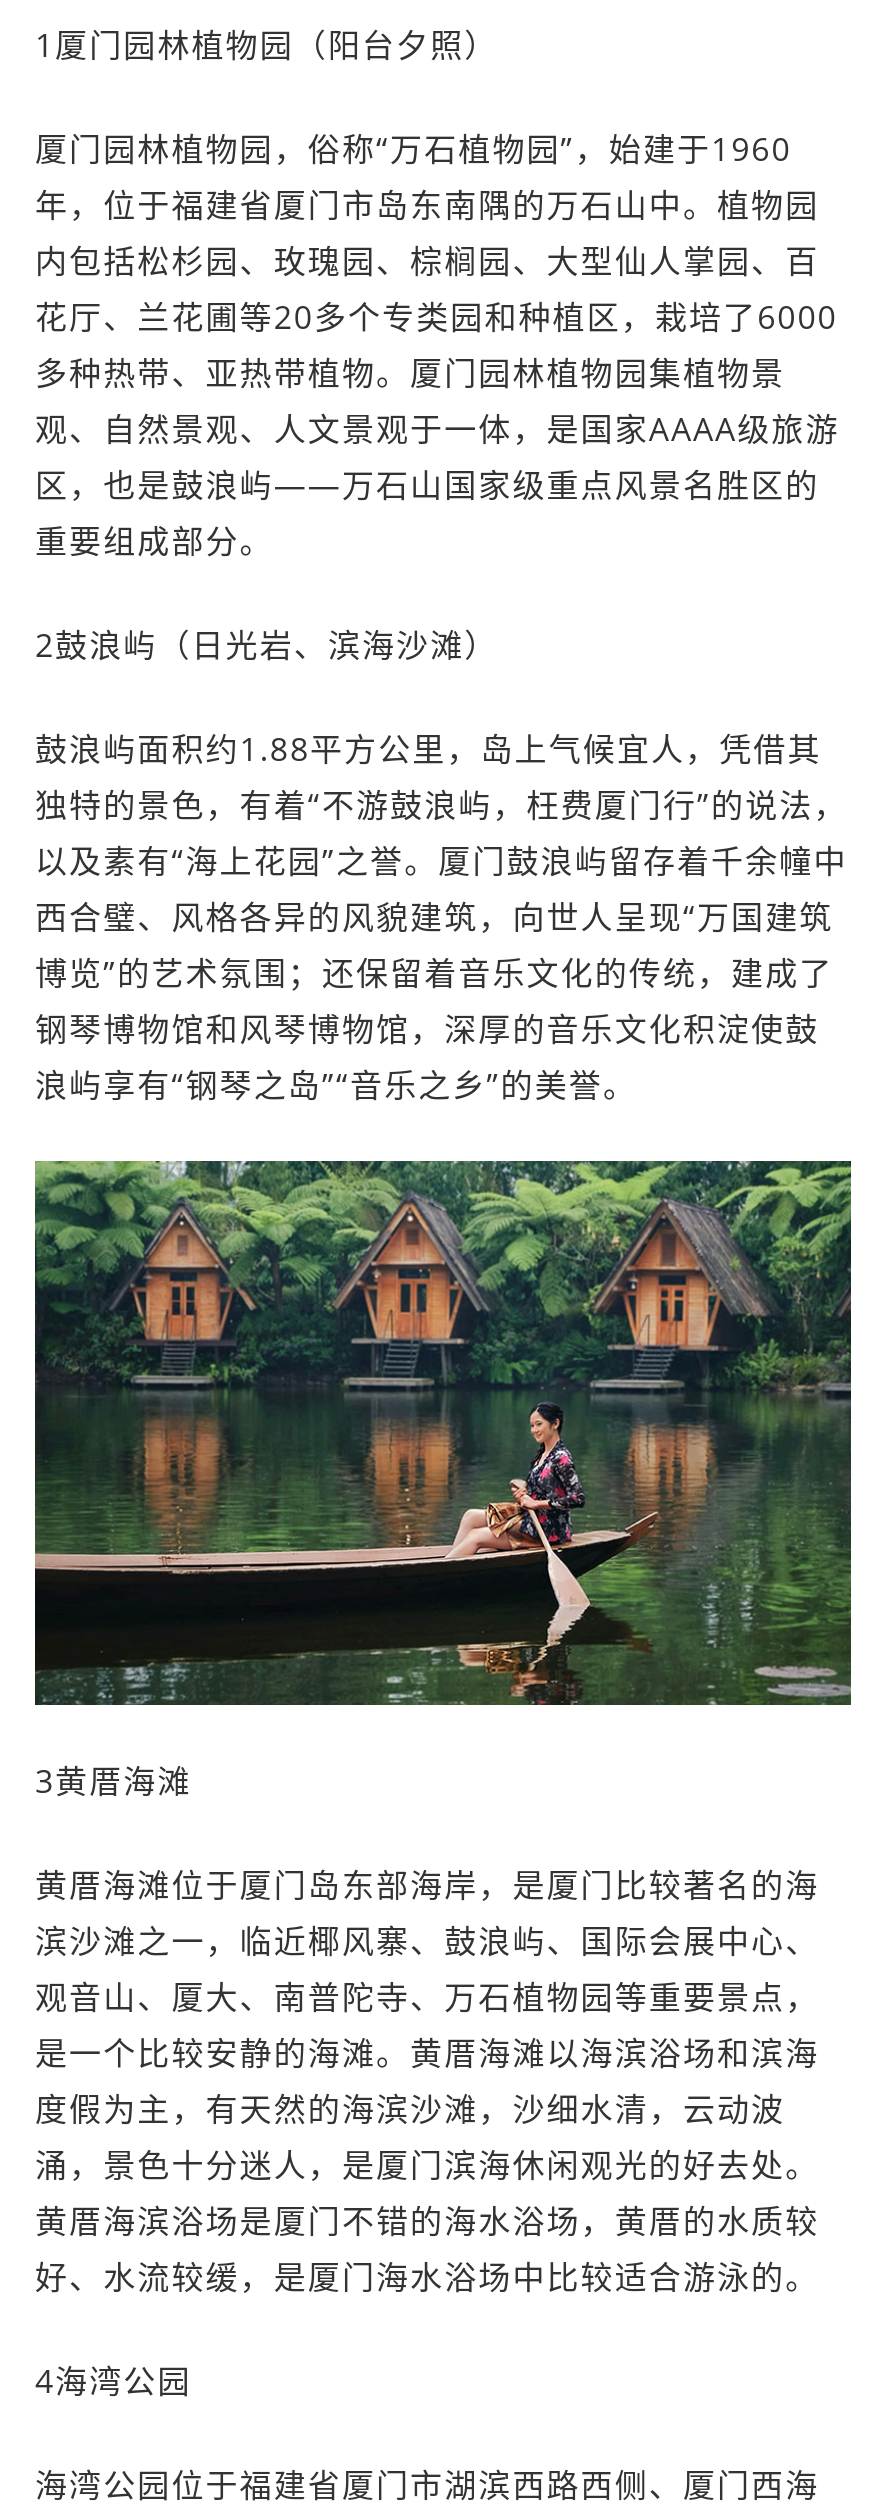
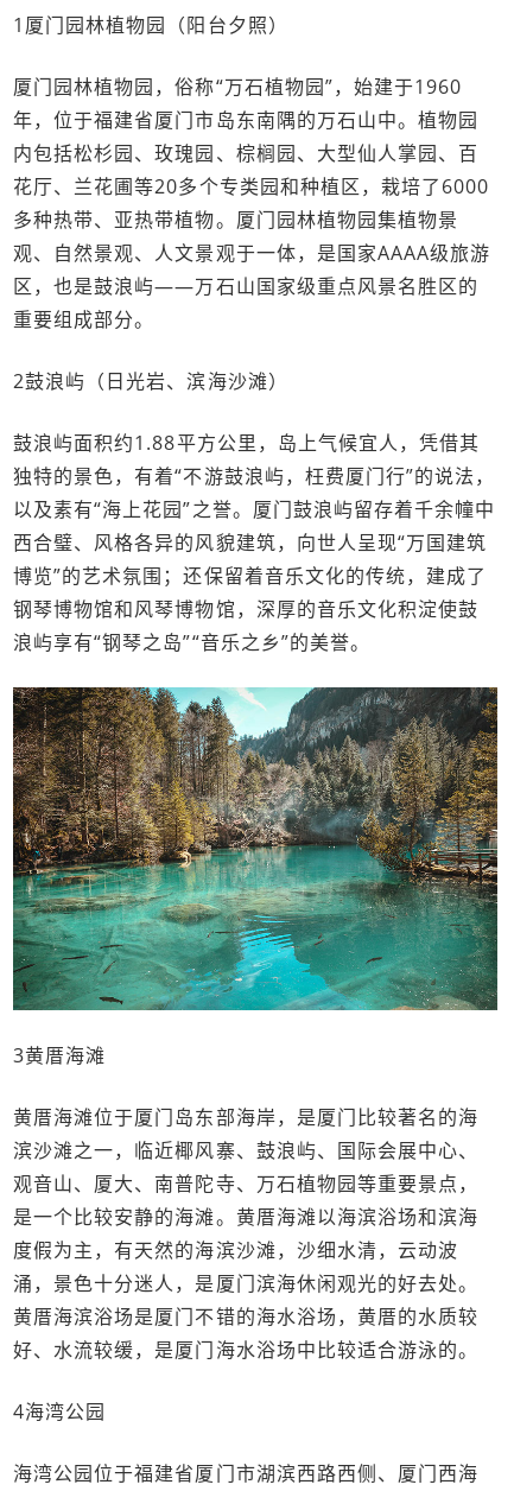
[33,1159,853,1707] [image] -> [12,686,499,1011] [image]

